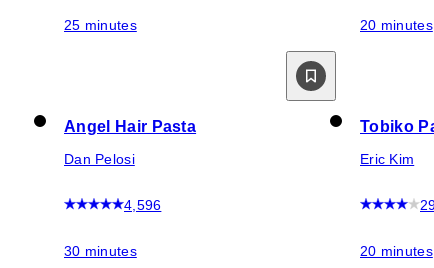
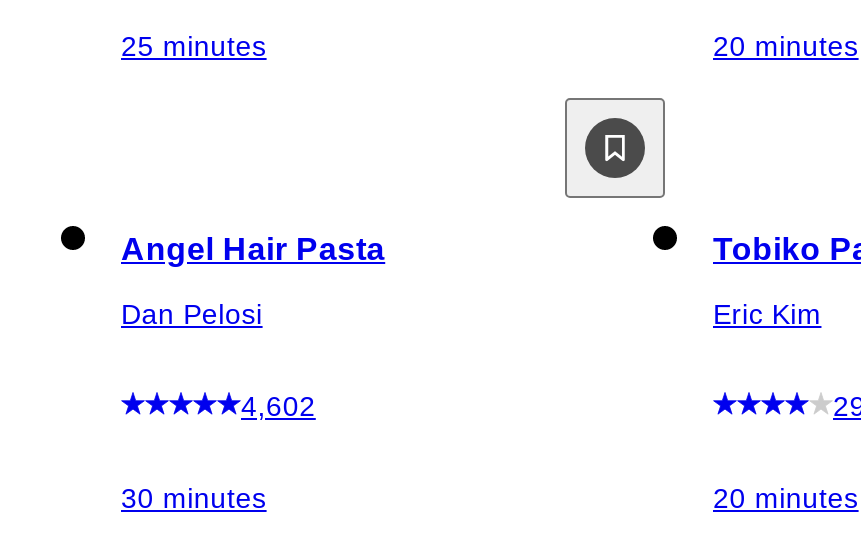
[124,197,161,213] 4,596 -> [241,390,316,422] 4,602

